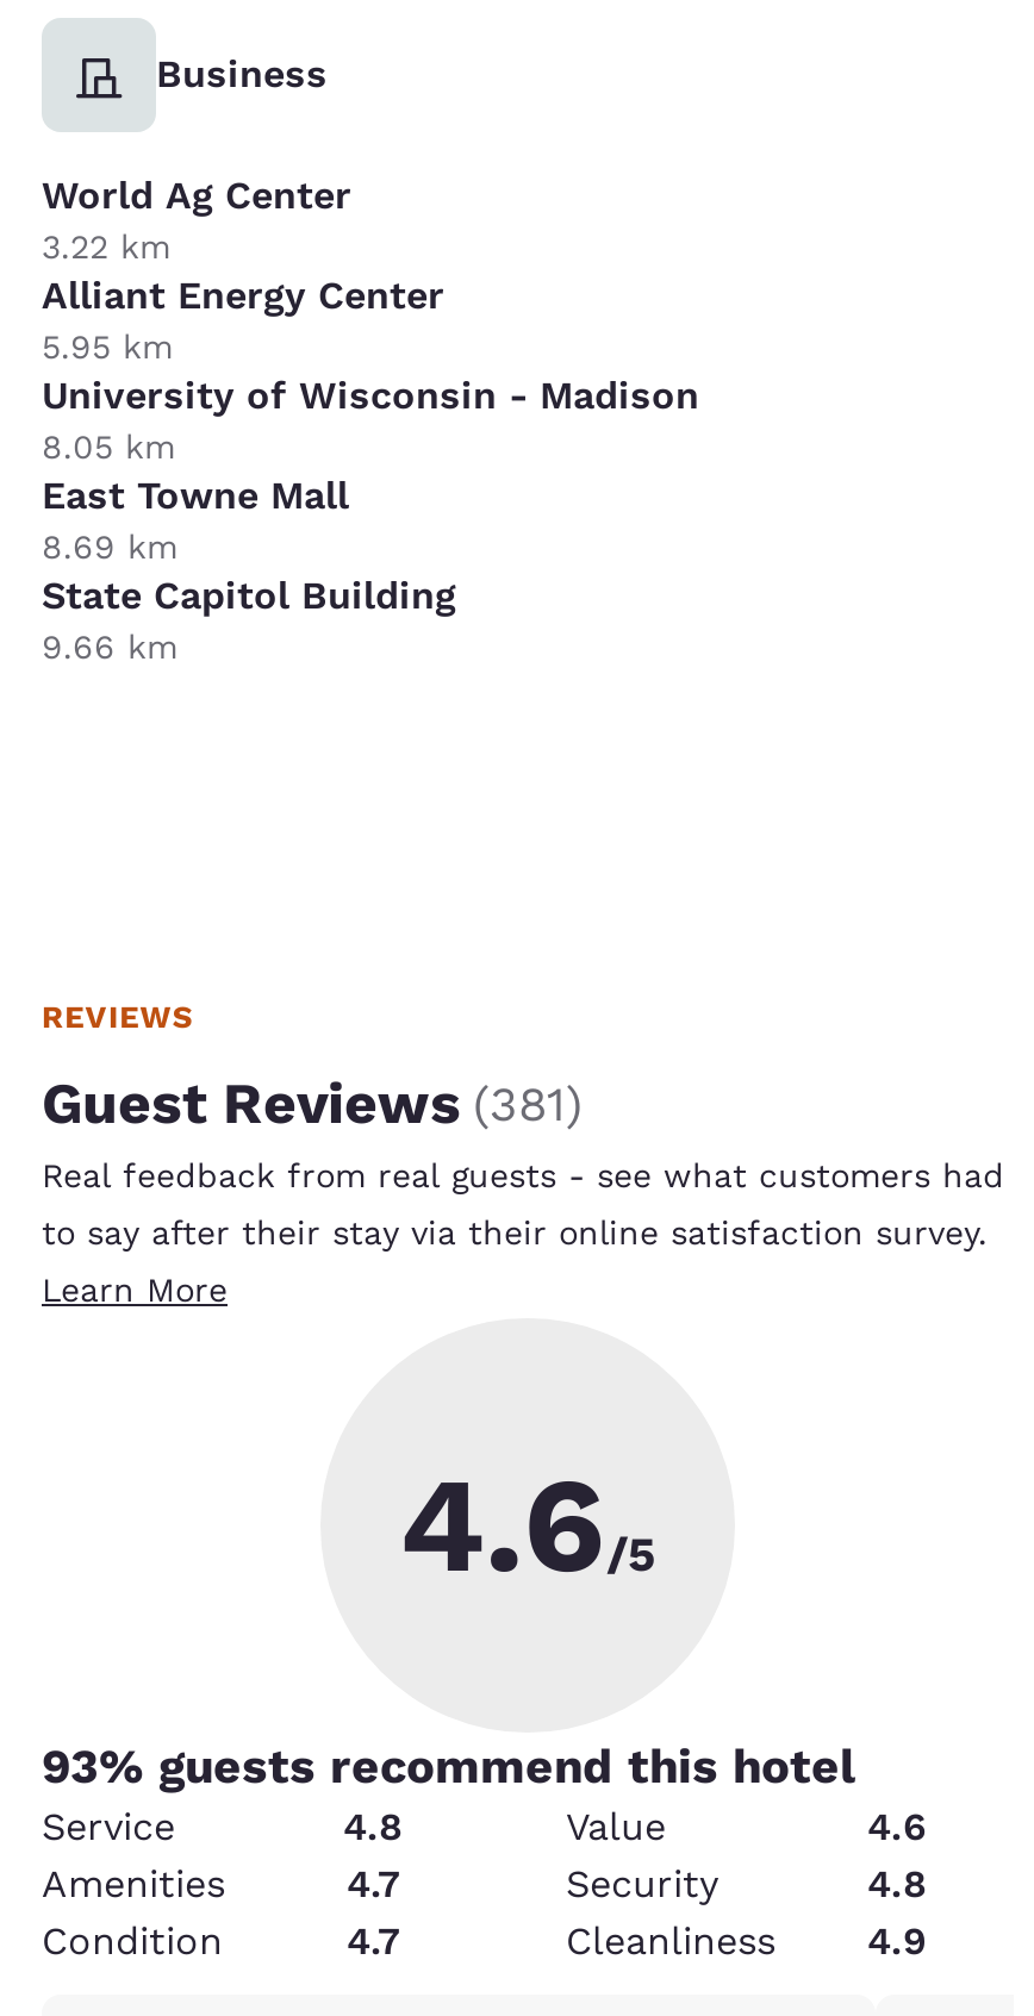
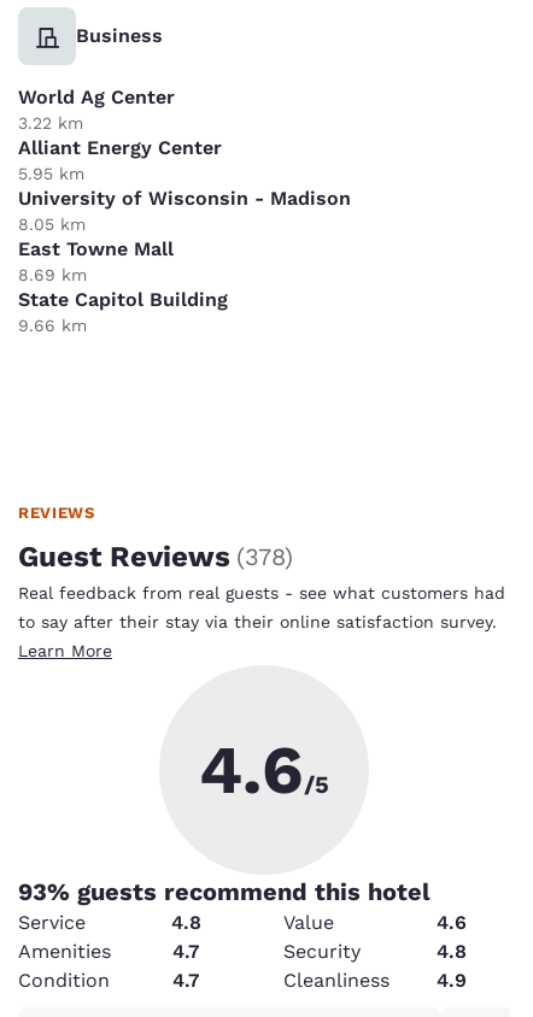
[42,1069,583,1136] Guest Reviews (381) -> [18,539,293,573] Guest Reviews (378)

